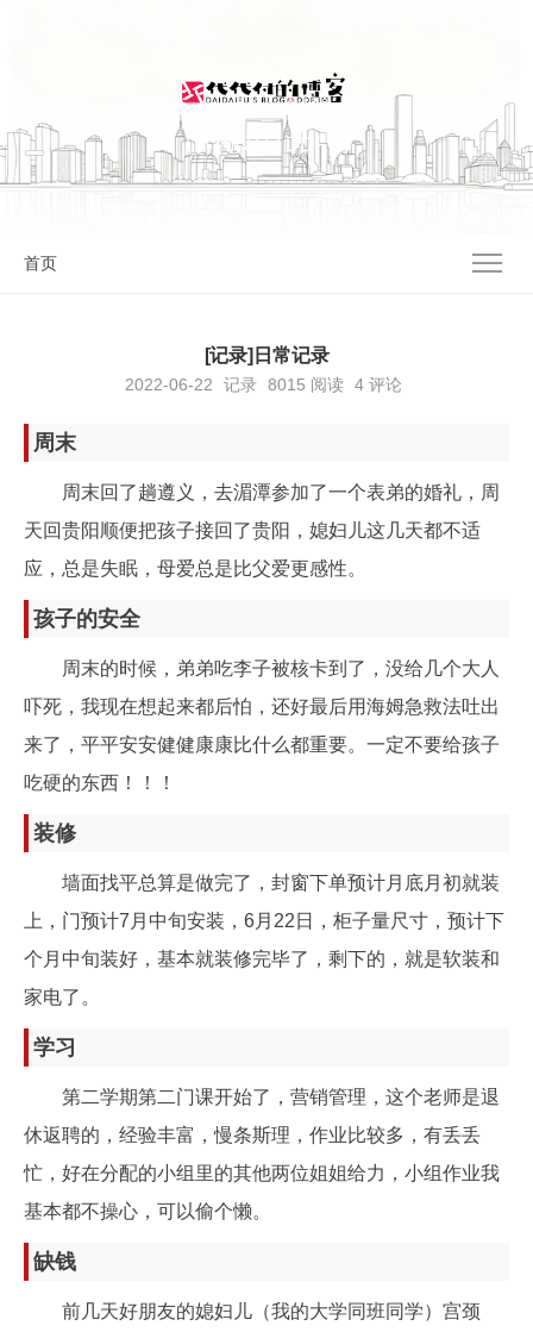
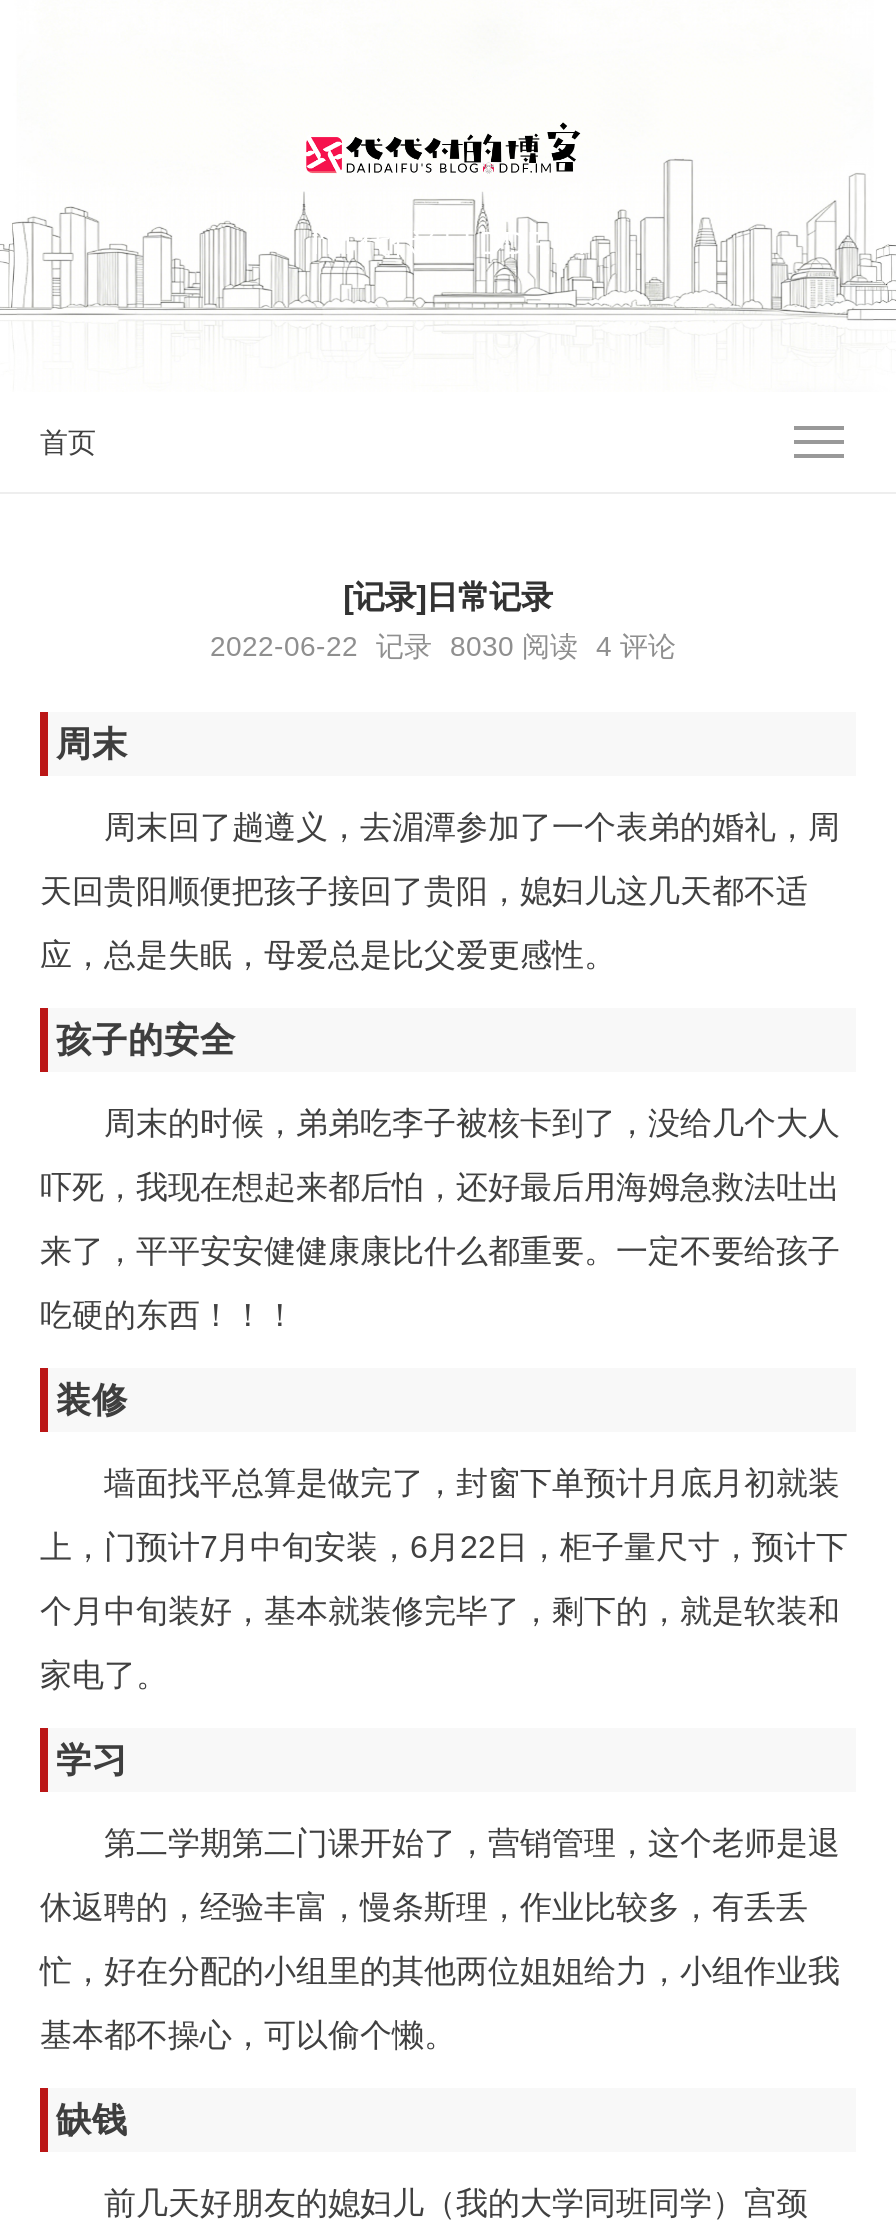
[125,375,402,394] 2022-06-22 记录 8015阅读 4 评论 -> [210,630,676,662] 2022-06-22 记录 8030阅读 4 评论

